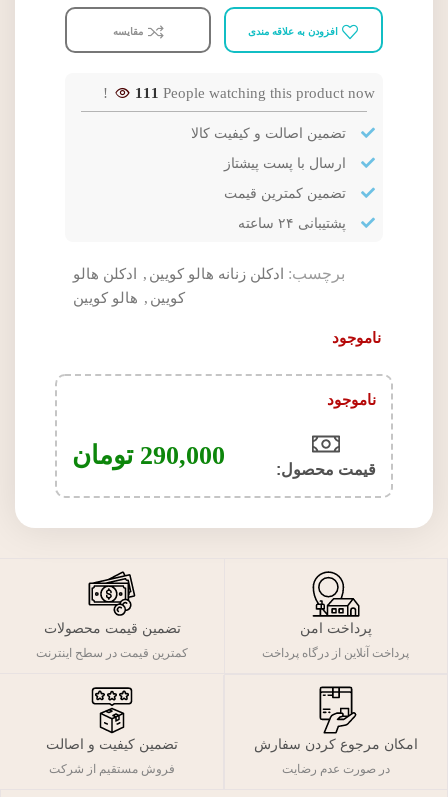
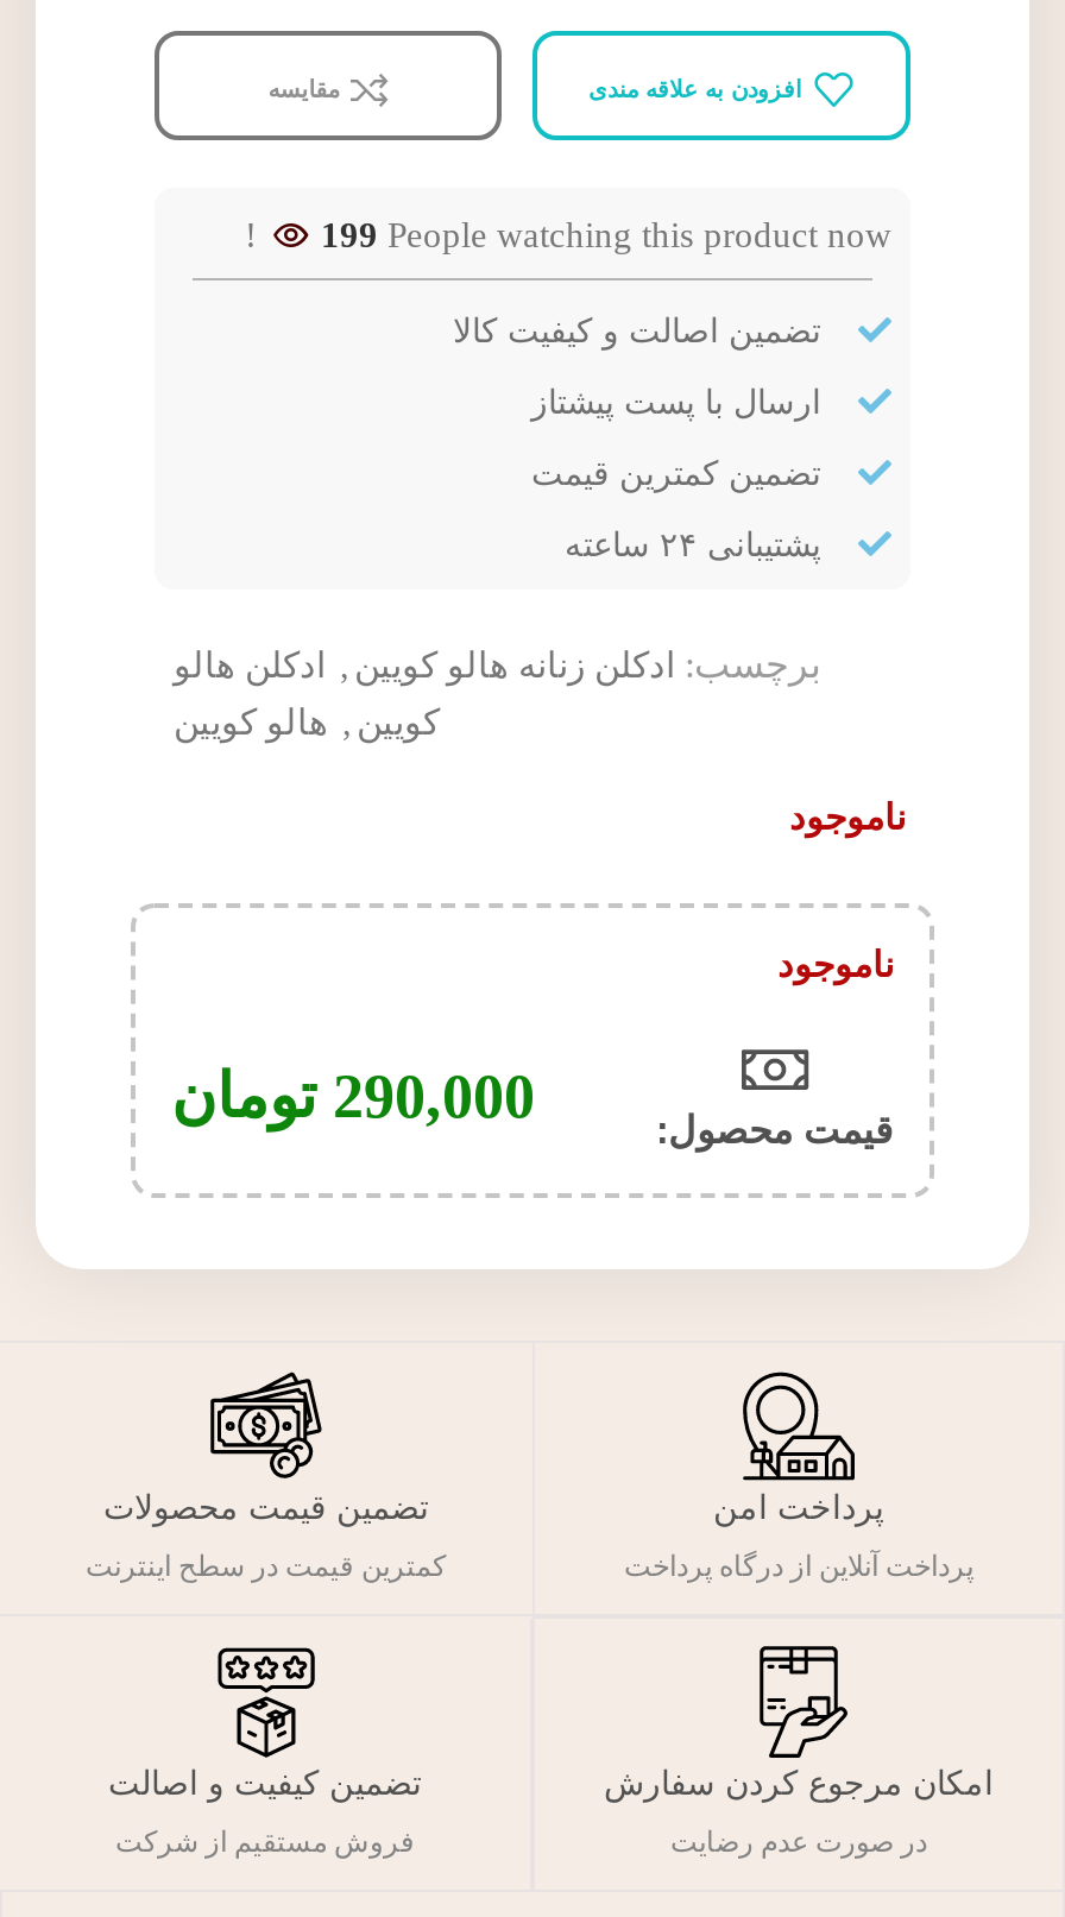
[135,85,375,101] 111 People watching this product now! -> [321,217,891,255] 199 People watching this product now!

